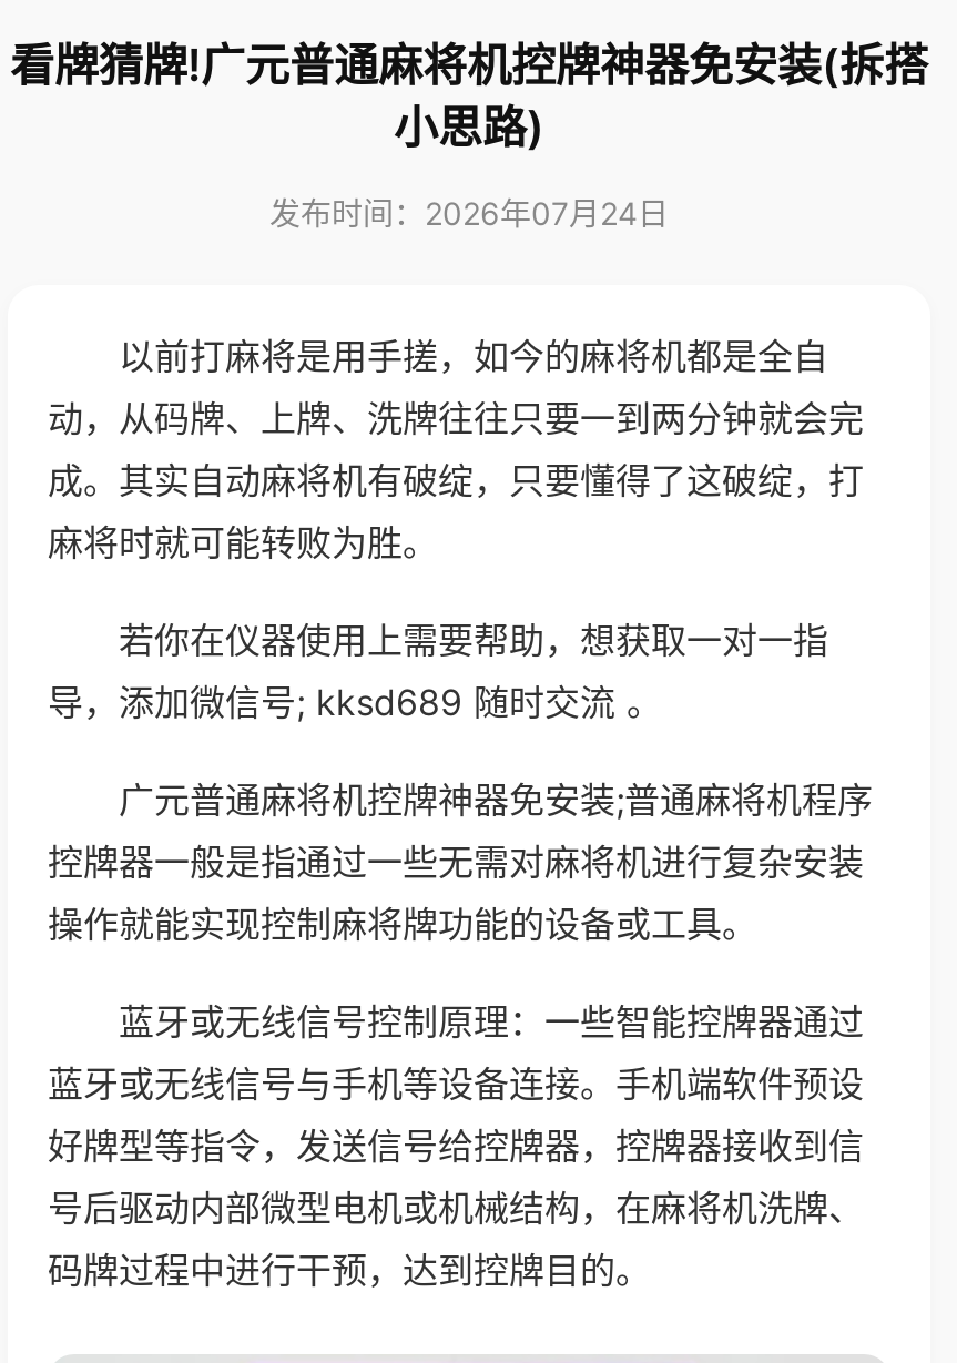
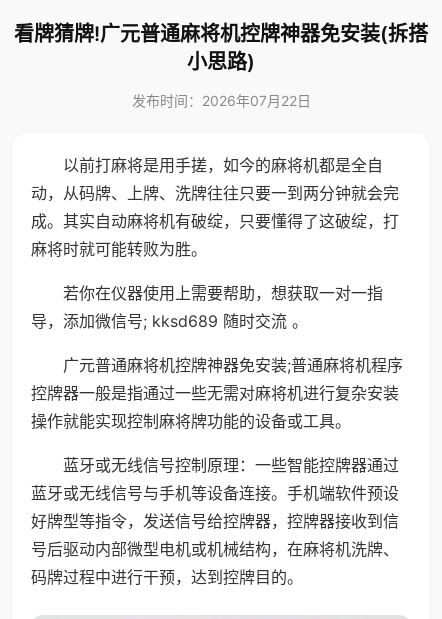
[269,194,669,232] 发布时间：2026年07月24日 -> [131,92,310,109] 发布时间：2026年07月22日

